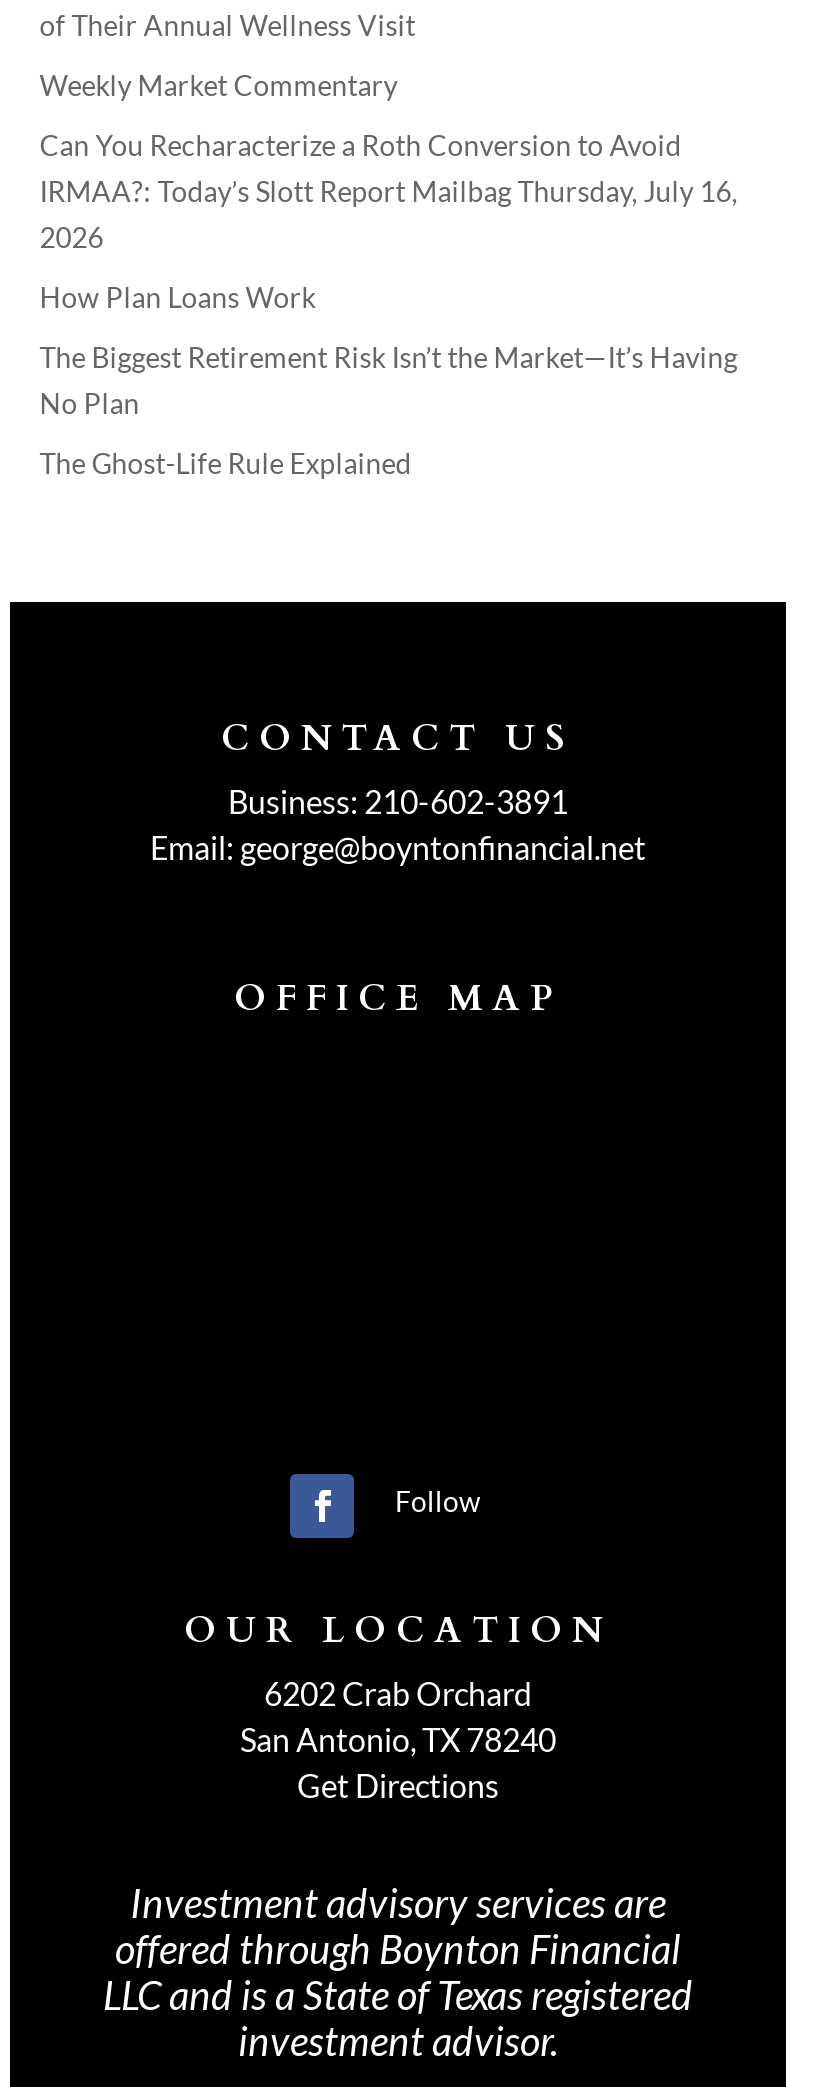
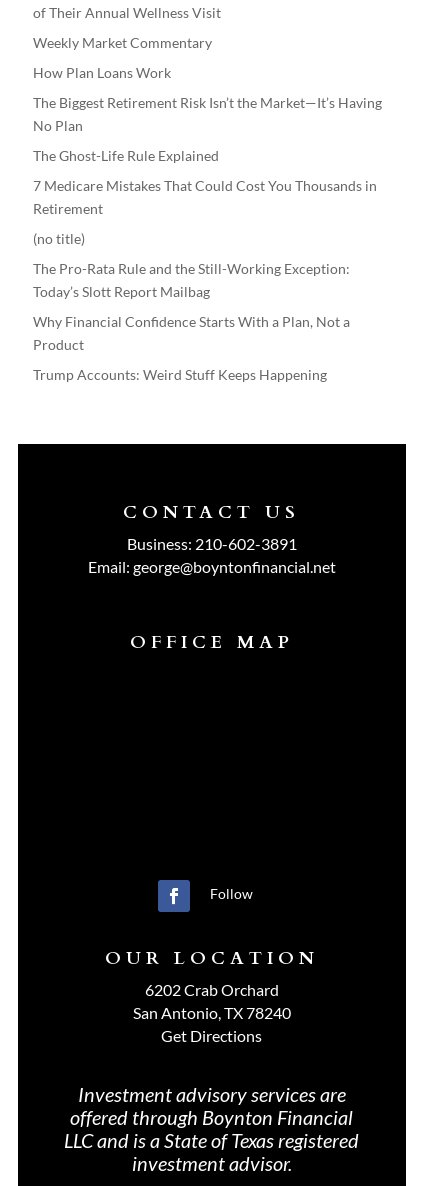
[40,129,738,255] Can You Recharacterize a Roth Conversion to Avoid | IRMAA?: Today’s Slott Report Mailbag Thursday, July 16, | 2026 -> none
moved [40,281,738,481] -> [33,64,382,164]: How Plan Loans Work | The Biggest Retirement Risk Isn’t the Market—It’s Having | No Plan | The Ghost-Life Rule Explained
none -> [33,177,377,383] 7 Medicare Mistakes That Could Cost You Thousands in | Retirement | (no title) | The Pro-Rata Rule and the Still-Working Exception: | Today’s Slott Report Mailbag | Why Financial Confidence Starts With a Plan, Not a | Product | Trump Accounts: Weird Stuff Keeps Happening

